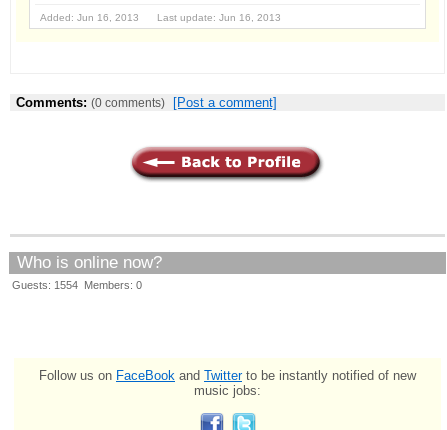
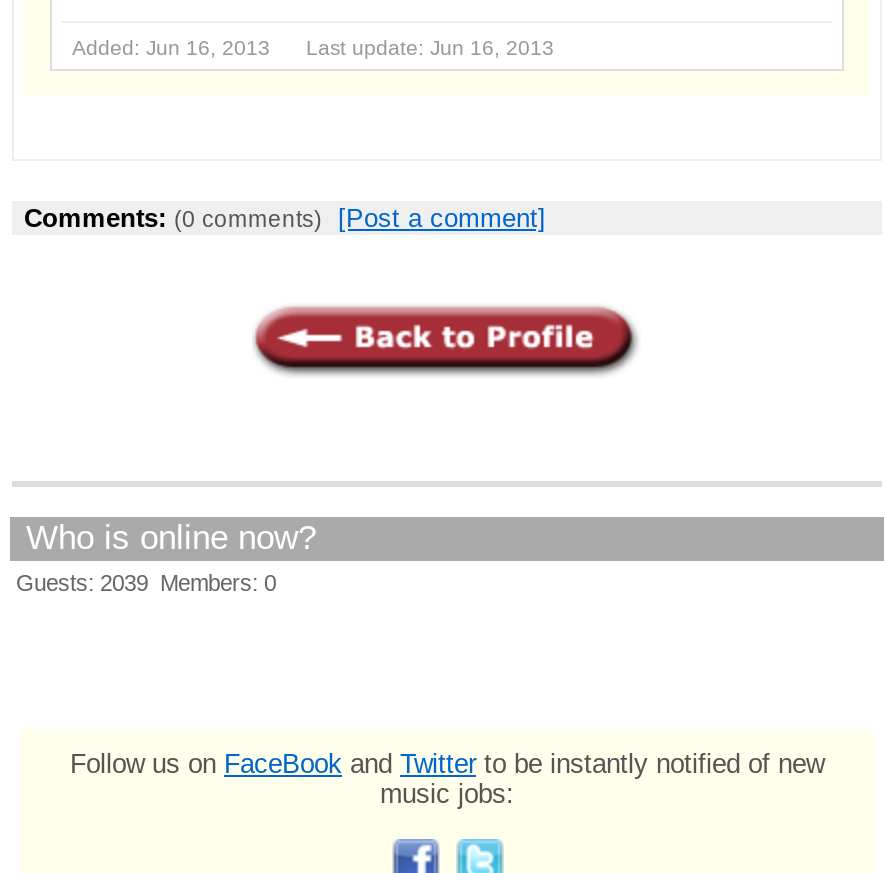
[12,279,142,291] Guests: 1554 Members: 0 -> [16,571,276,595] Guests: 2039 Members: 0

